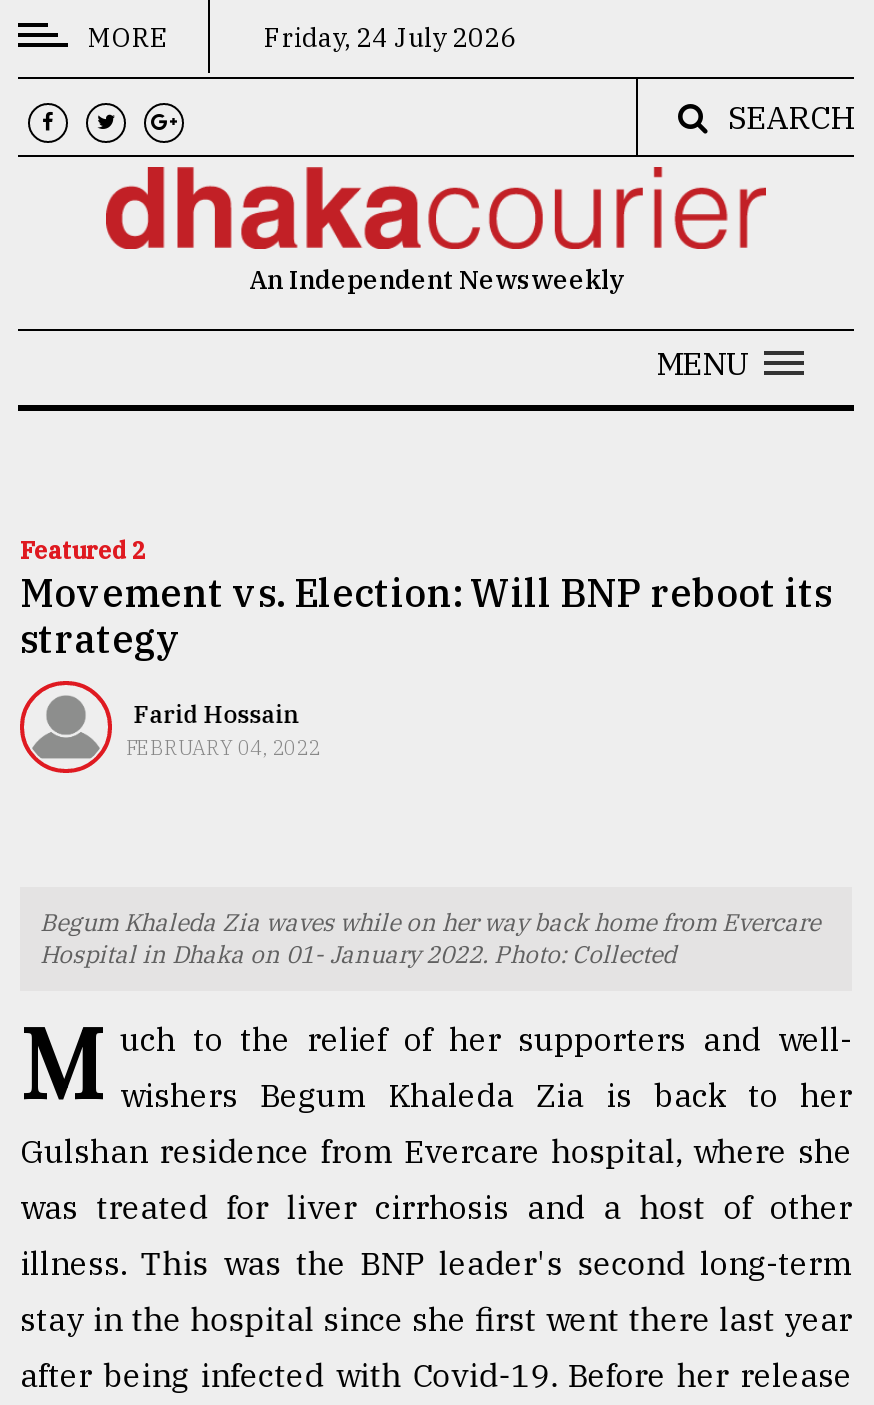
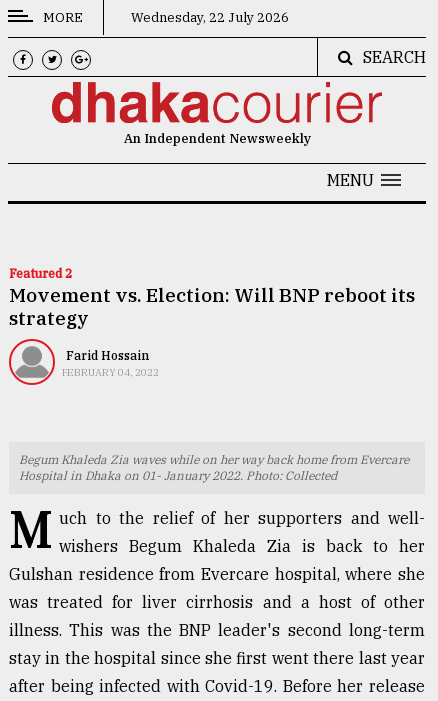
[258,21,516,55] Friday, 24 July 2026 -> [128,9,289,26] Wednesday, 22 July 2026

